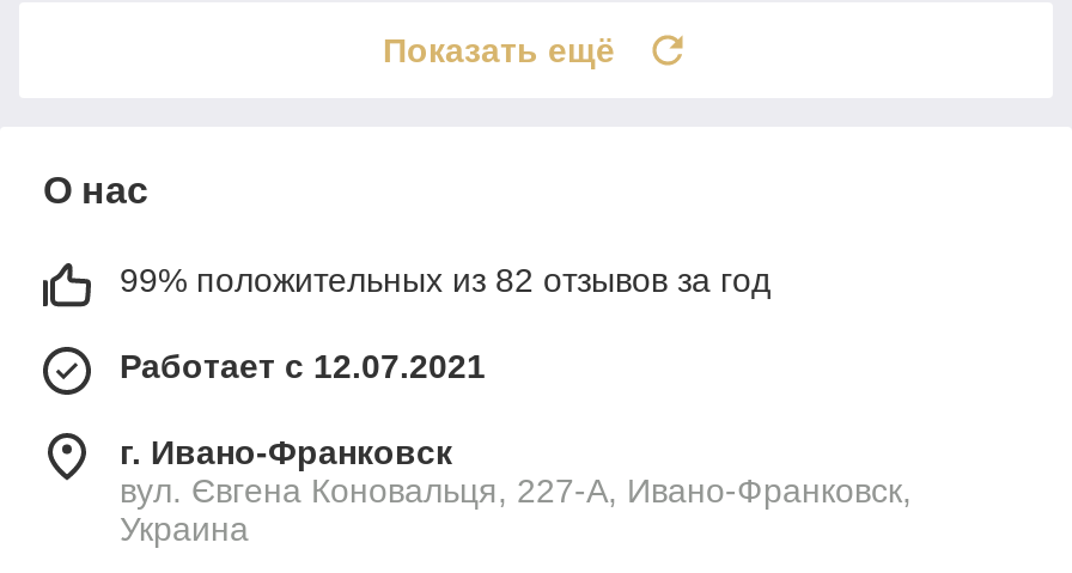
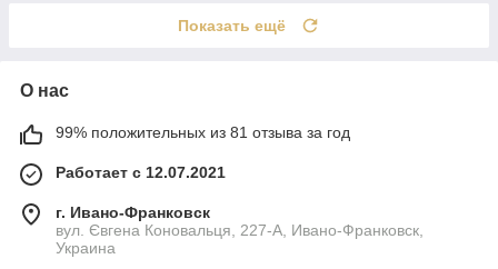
[120,260,770,299] 99% положительных из 82 отзывов за год -> [56,123,350,141] 99% положительных из 81 отзыва за год

